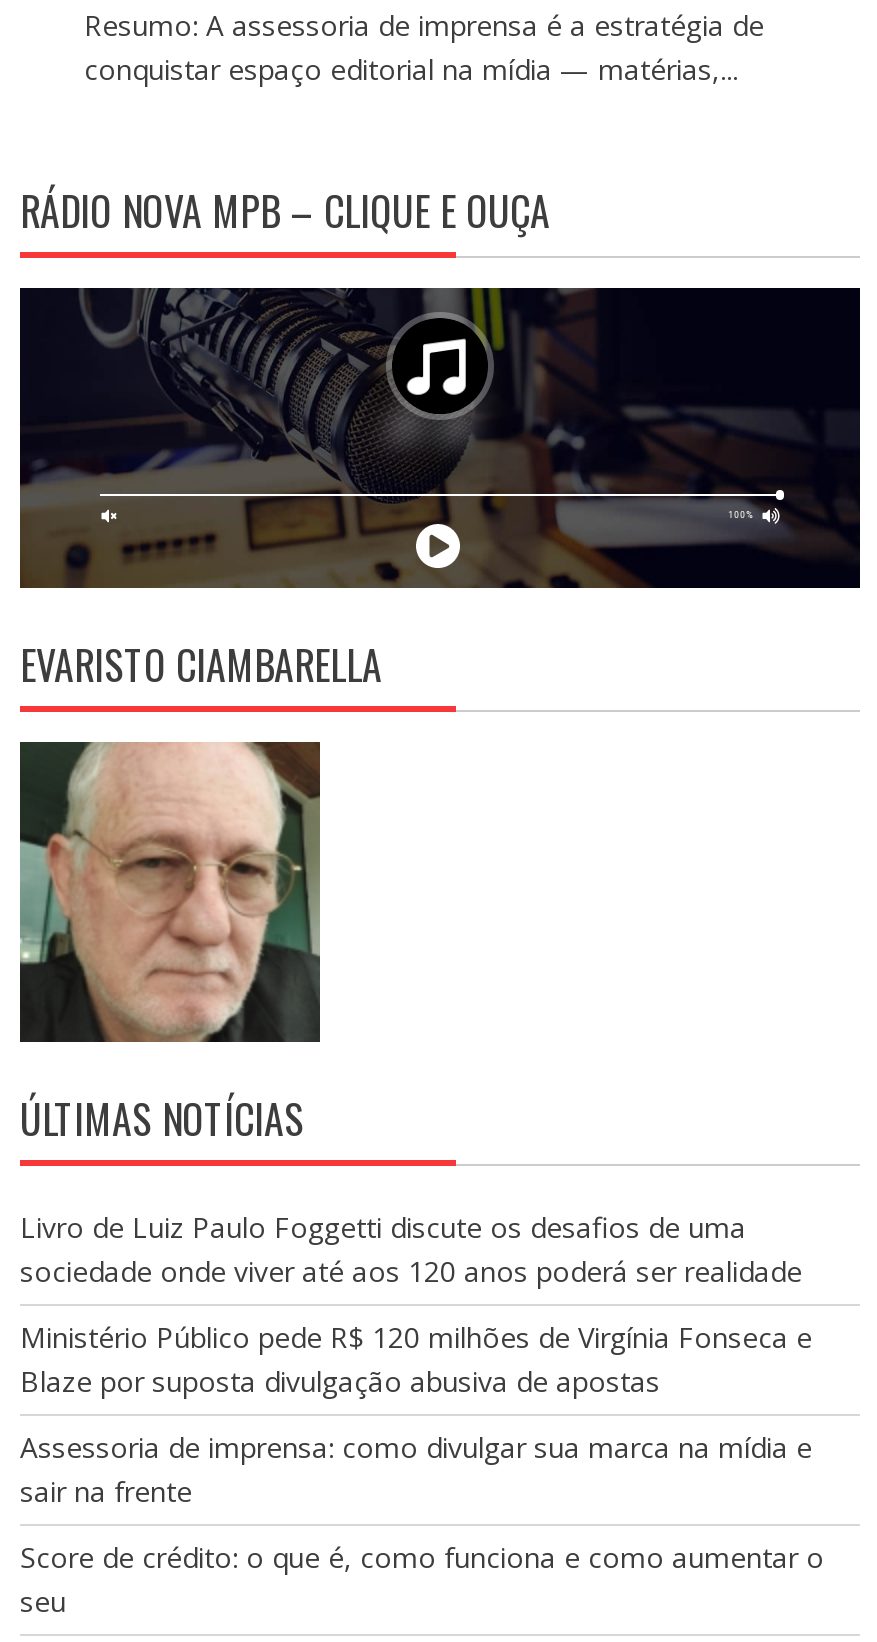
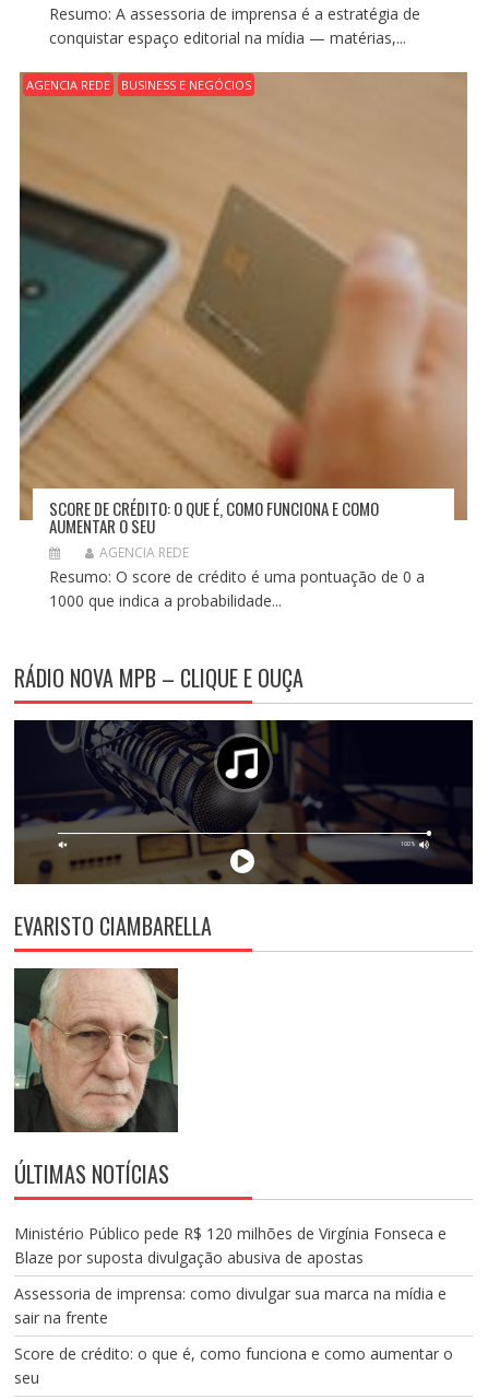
none -> [19,71,468,521] [image] | AGENCIA REDE | BUSINESS E NEGÓCIOS
none -> [49,496,425,611] SCORE DE CRÉDITO: O QUE É, COMO FUNCIONA E COMO | AUMENTAR O SEU | AGENCIA REDE | Resumo: O score de crédito é uma pontuação de 0 a | 1000 que indica a probabilidade...
moved [20,180,860,1148] -> [14,661,473,1190]: [image] | RÁDIO NOVA MPB – CLIQUE E OUÇA | EVARISTO CIAMBARELLA | ÚLTIMAS NOTÍCIAS
[20,1208,802,1290] Livro de Luiz Paulo Foggetti discute os desafios de uma | sociedade onde viver até aos 120 anos poderá ser realidade -> none

